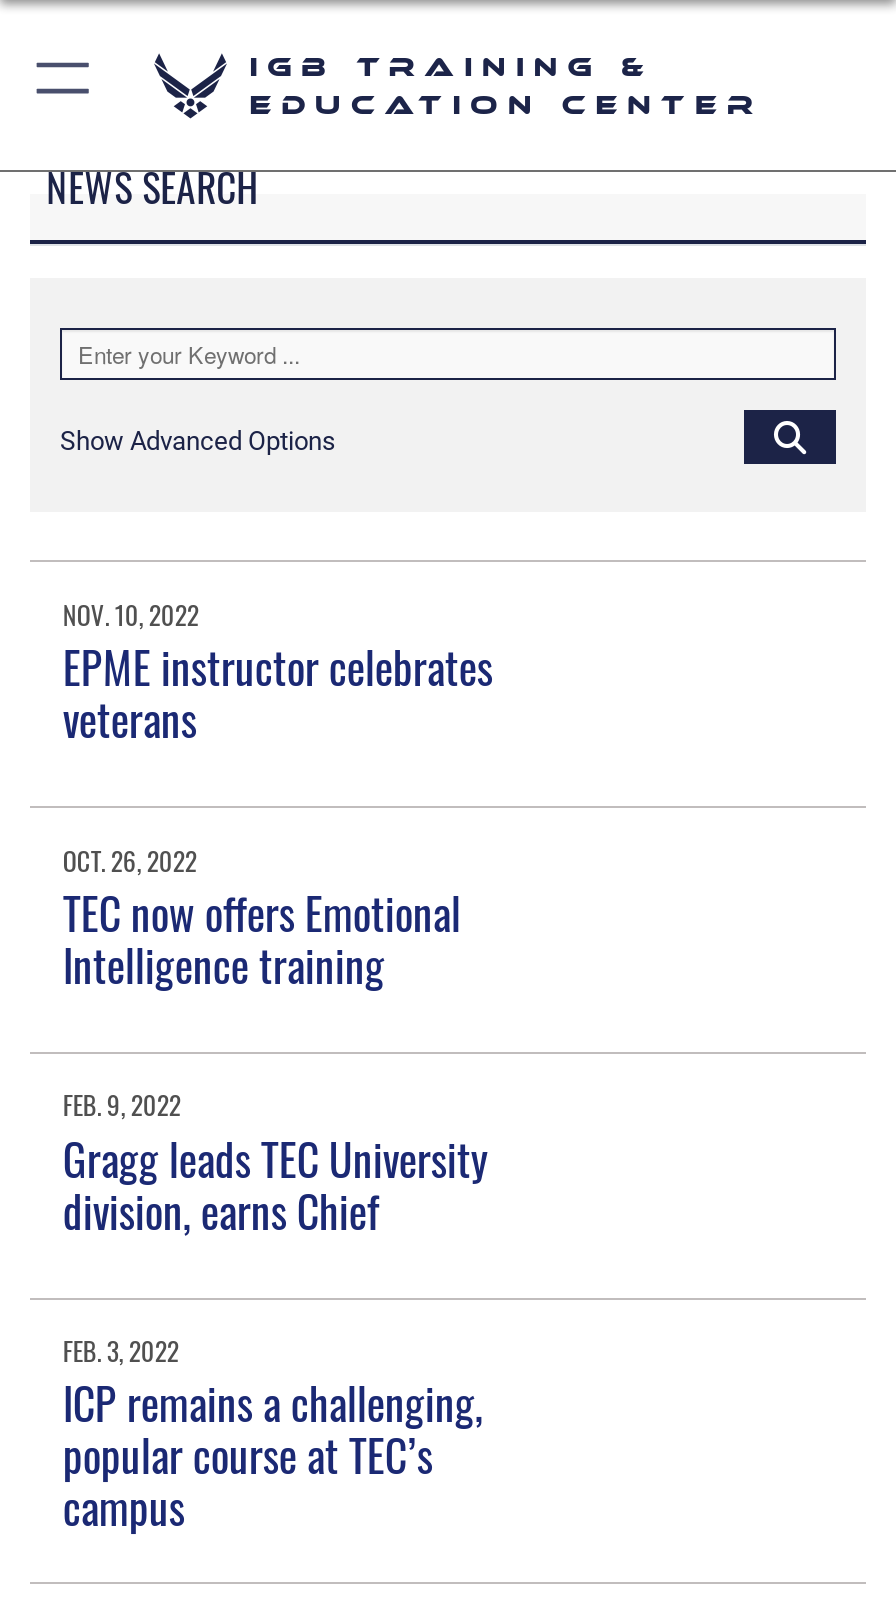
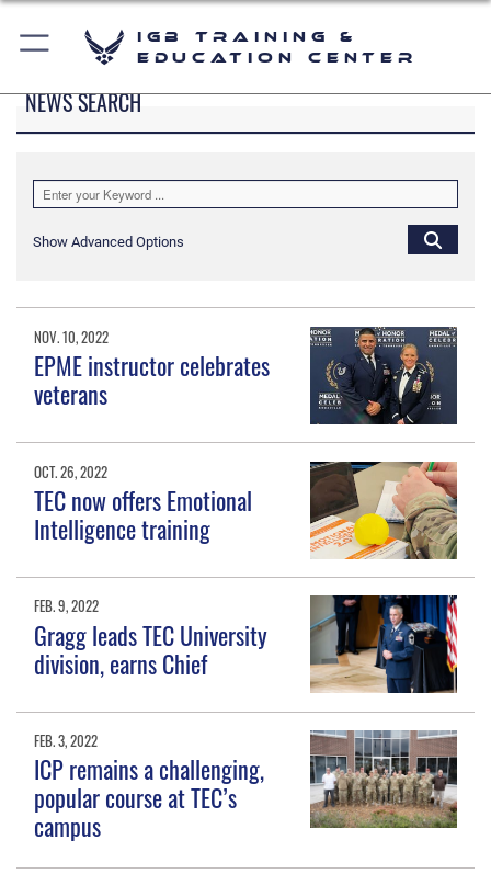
none -> [309,326,458,425] [image]
none -> [309,461,458,560] [image]
none -> [309,594,458,694] [image]
none -> [309,729,458,829] [image]

